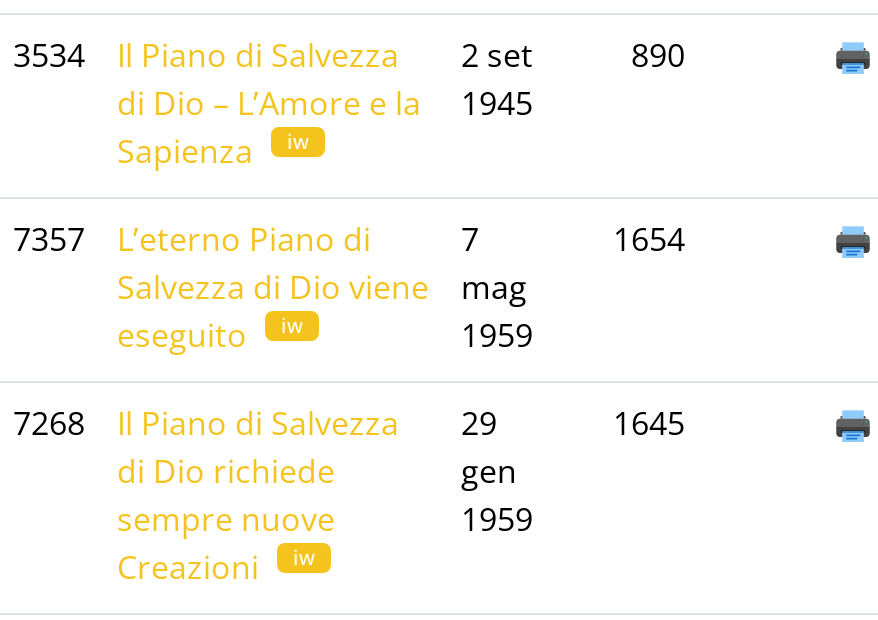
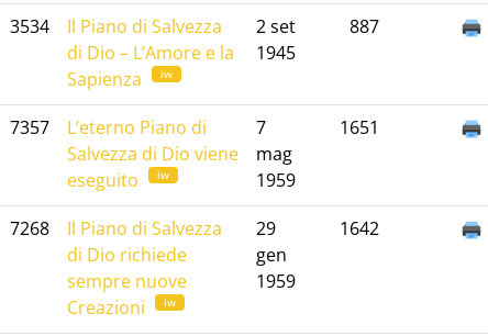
[631,33,685,77] 890 -> [350,14,379,38] 887
[613,217,685,261] 1654 -> [340,115,379,139] 1651
[613,401,685,445] 1645 -> [340,216,379,240] 1642

